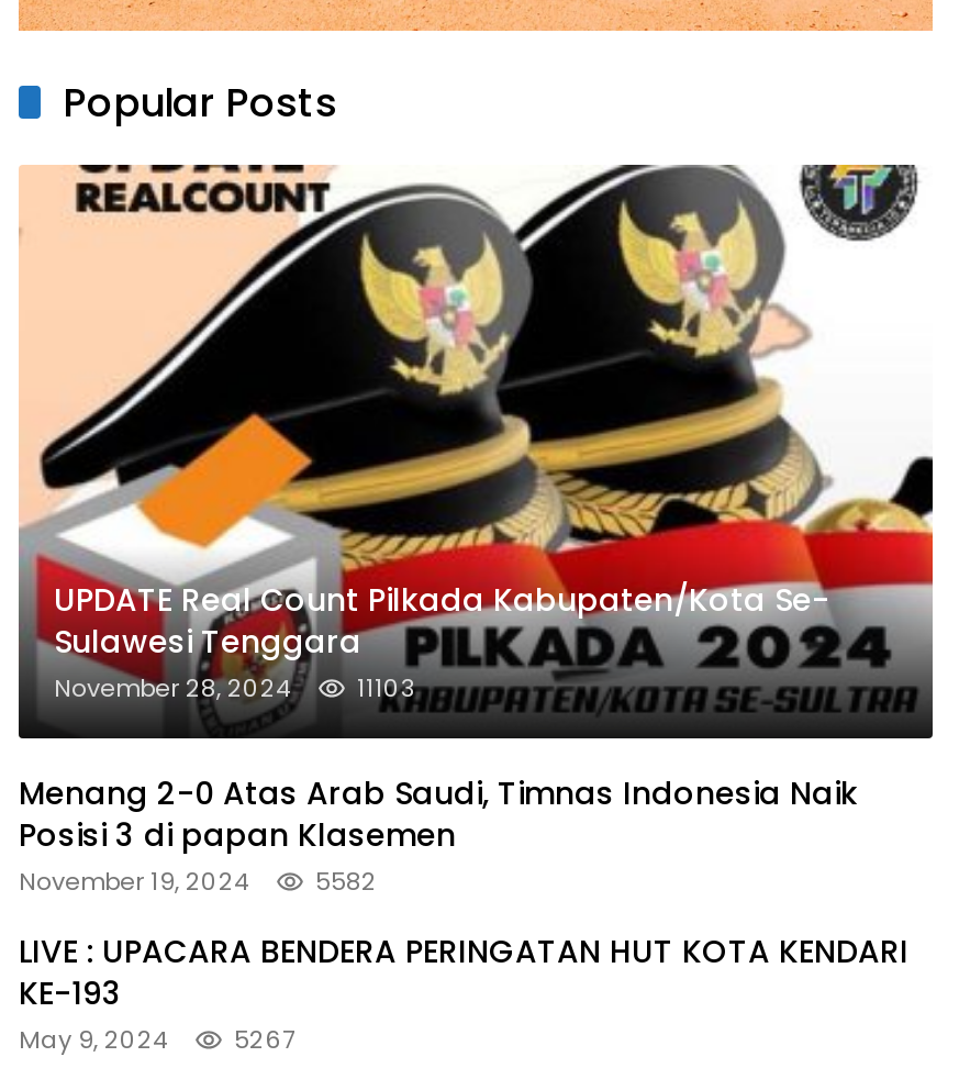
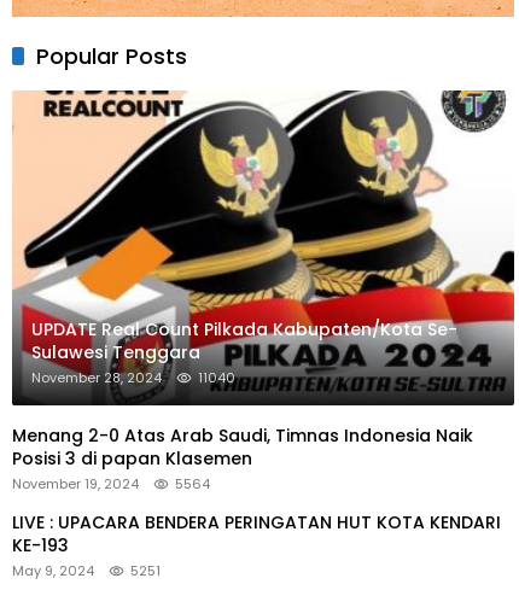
[54,670,416,706] November 28, 2024 11103 -> [31,368,235,387] November 28, 2024 11040
[19,864,377,899] November 19, 2024 5582 -> [12,474,210,494] November 19, 2024 5564
[19,1022,295,1057] May 9, 2024 5267 -> [12,561,161,580] May 9, 2024 5251

